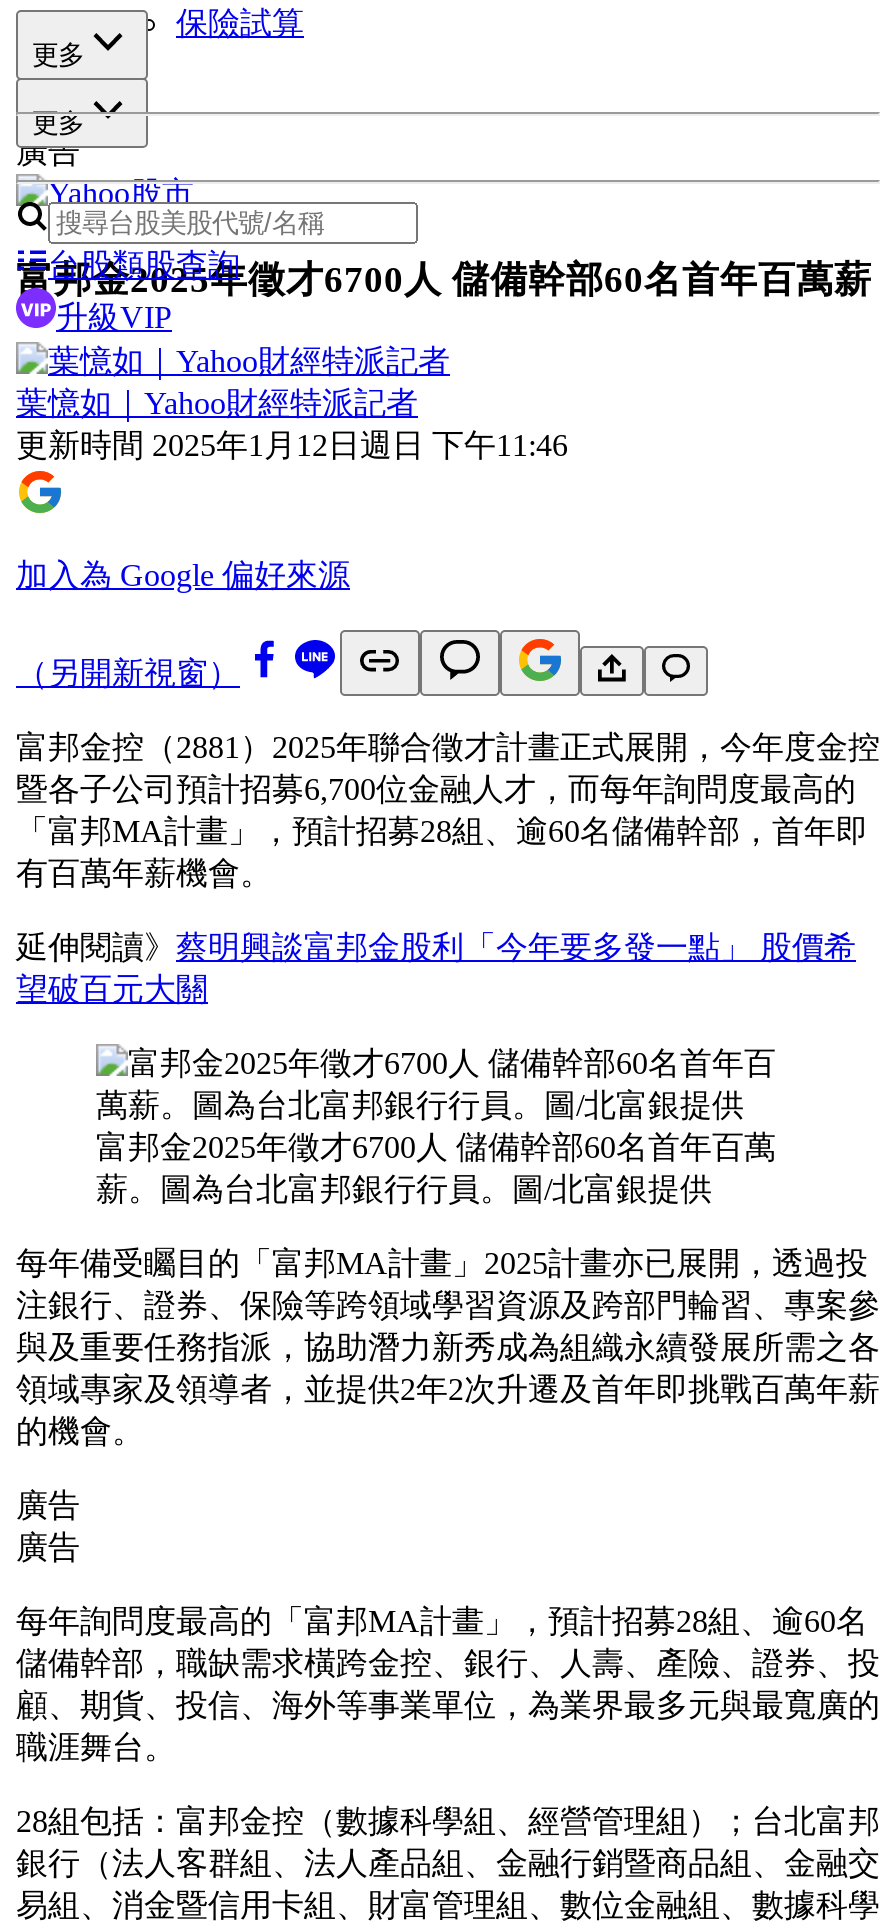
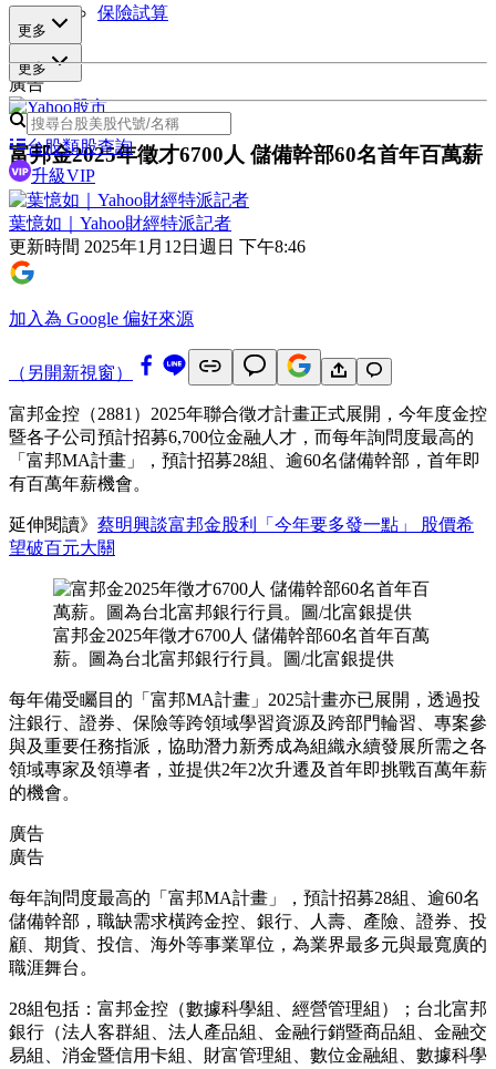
[16,429,568,463] 更新時間2025年1月12日週日 下午11:46 -> [9,238,306,256] 更新時間2025年1月12日週日 下午8:46

